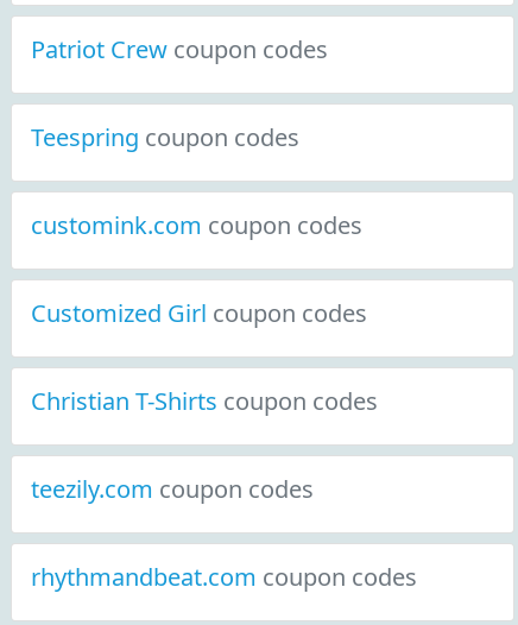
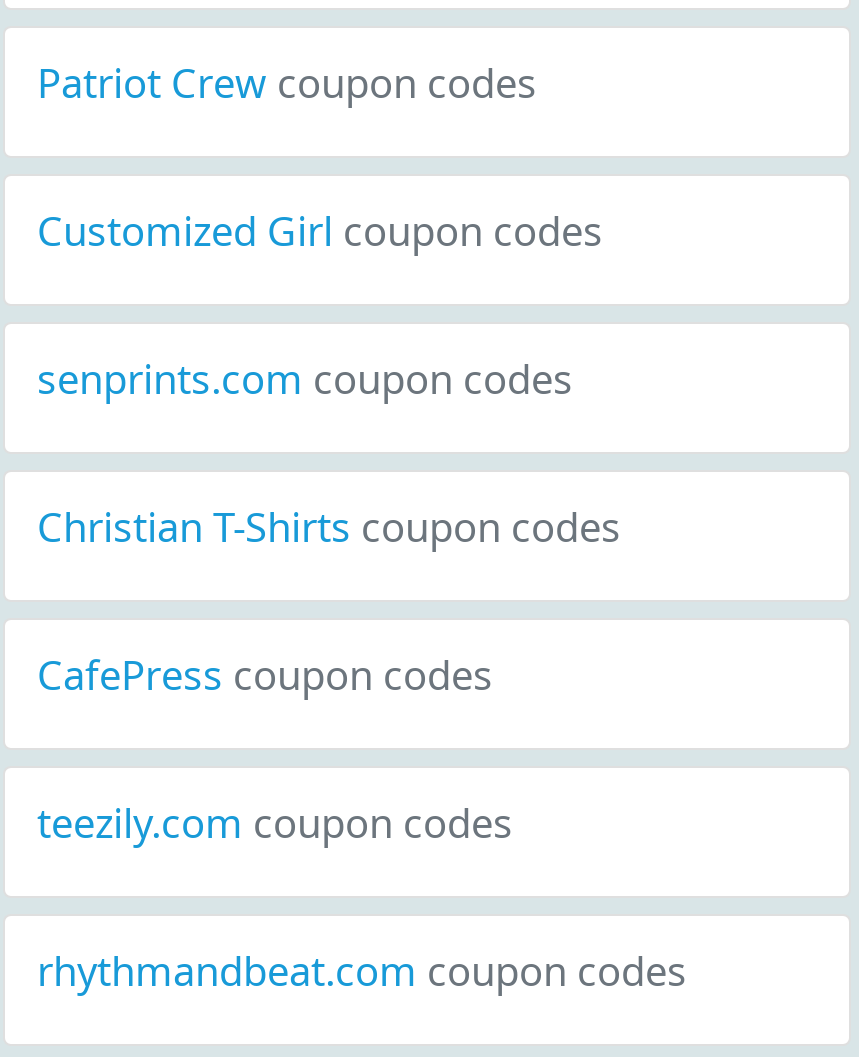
[31,121,362,241] Teespring coupon codes | customink.com coupon codes -> none
moved [31,297,367,329] -> [37,204,603,258]: Customized Girl coupon codes
none -> [37,352,573,406] senprints.com coupon codes
moved [31,385,378,417] -> [37,500,621,554]: Christian T-Shirts coupon codes
none -> [37,648,493,702] CafePress coupon codes

